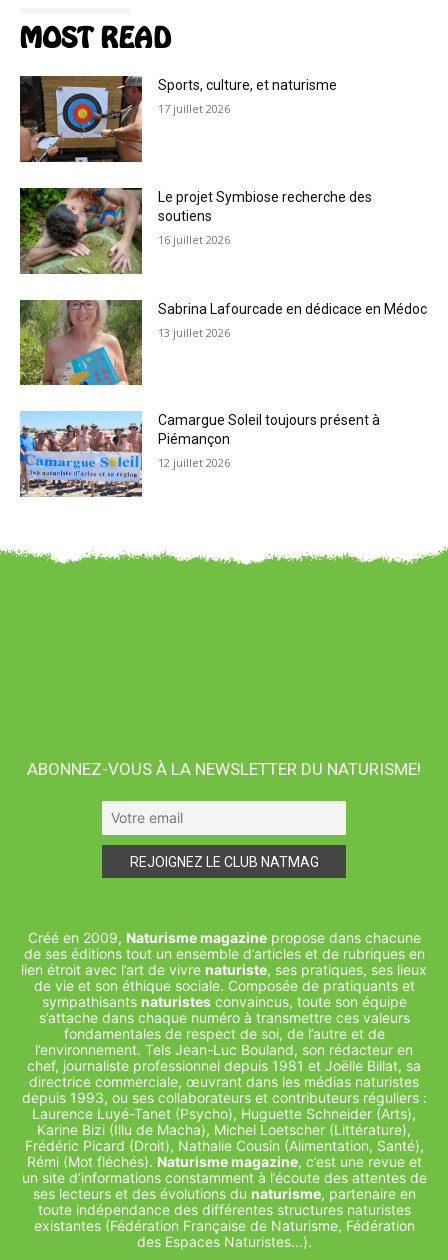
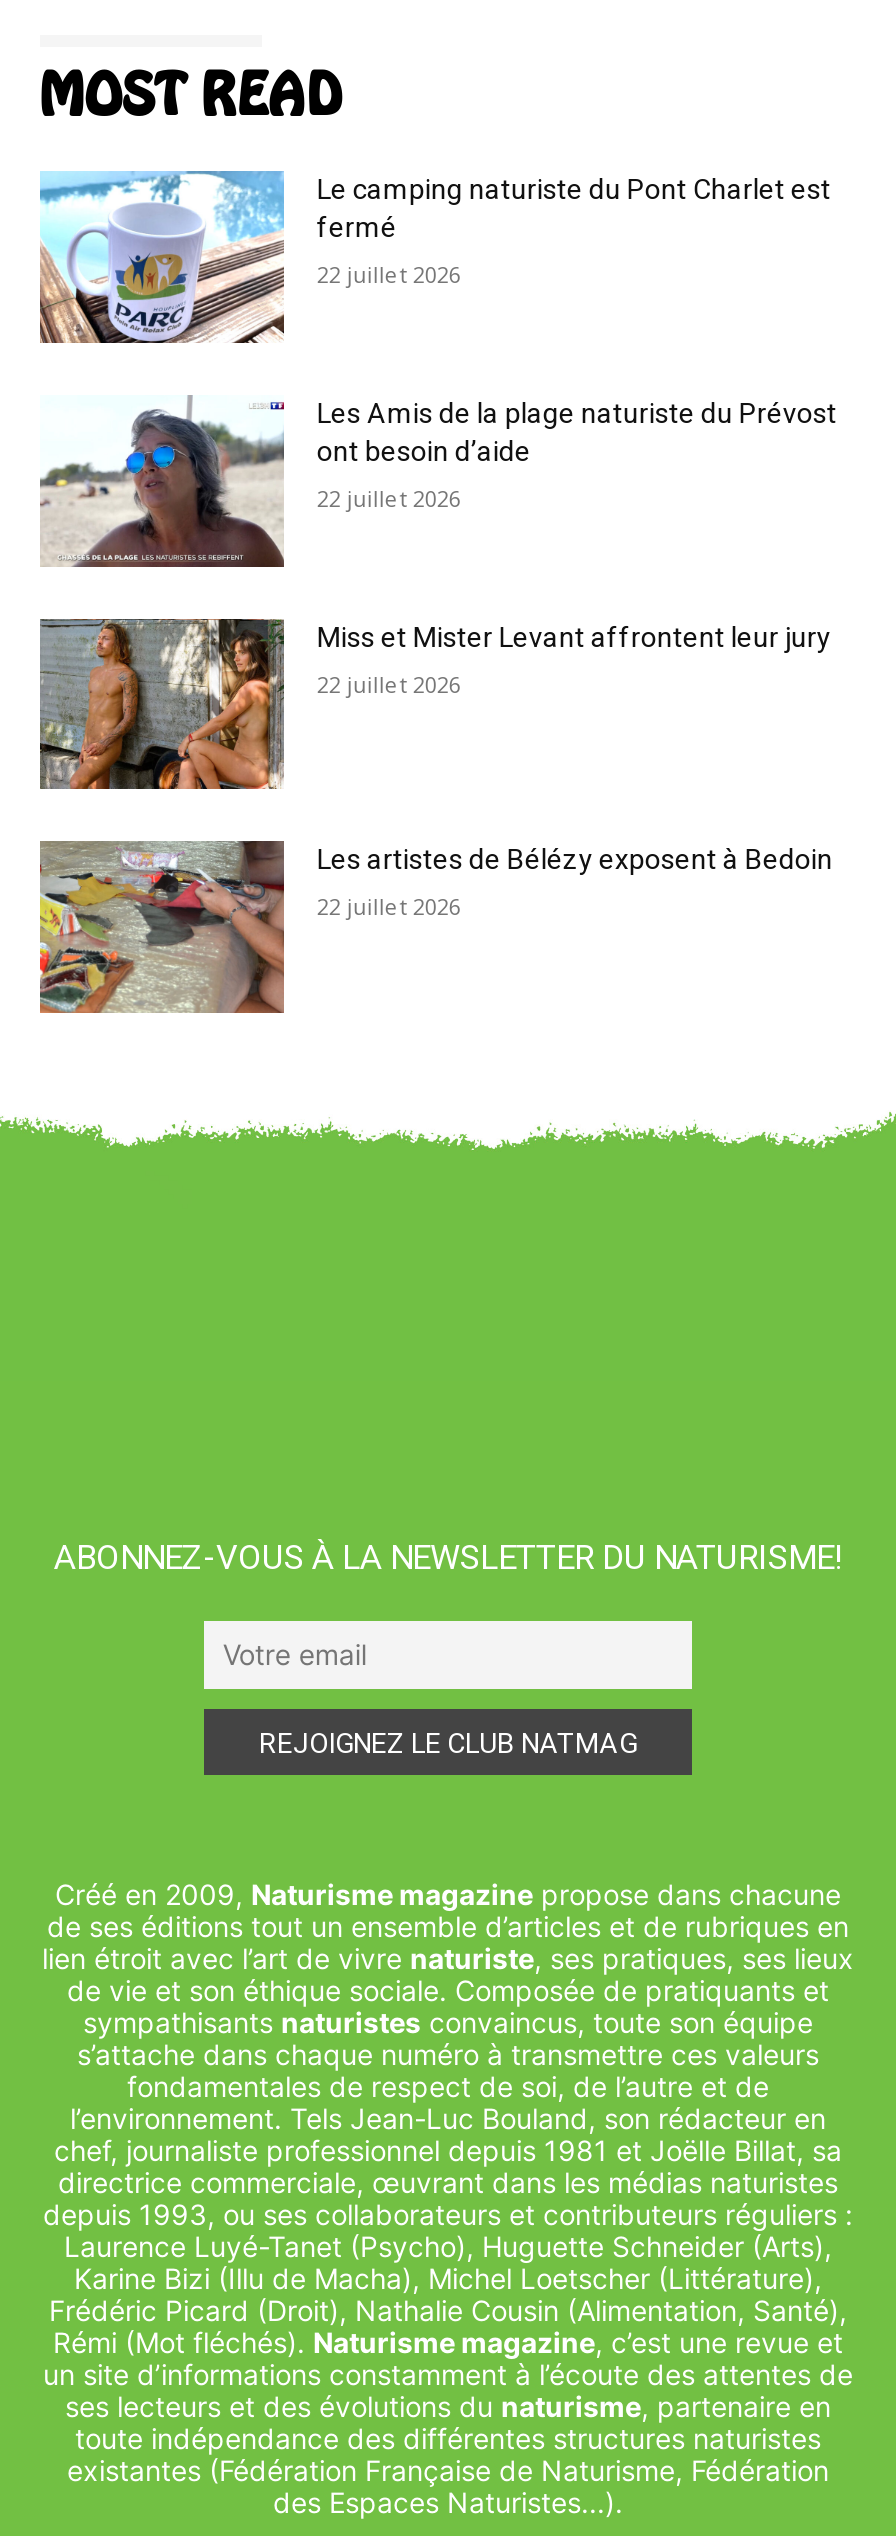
[19,75,337,163] [image] | Sports, culture, et naturisme -> [38,169,831,345] [image] | Le camping naturiste du Pont Charlet est | fermé
[158,101,230,116] 17 juillet 2026 -> [317,259,461,289] 22 juillet 2026
[19,187,372,275] [image] | Le projet Symbiose recherche des | soutiens -> [38,395,837,569] [image] | Les Amis de la plage naturiste du Prévost | ont besoin d’aide
[158,232,230,247] 16 juillet 2026 -> [317,483,461,513] 22 juillet 2026
[19,300,427,386] [image] | Sabrina Lafourcade en dédicace en Médoc -> [38,617,831,791] [image] | Miss et Mister Levant affrontent leur jury
[158,324,230,339] 13 juillet 2026 -> [317,668,461,698] 22 juillet 2026
[19,411,380,497] [image] | Camargue Soleil toujours présent à | Piémançon -> [38,839,833,1015] [image] | Les artistes de Bélézy exposent à Bedoin
[158,455,230,470] 12 juillet 2026 -> [317,891,461,921] 22 juillet 2026

